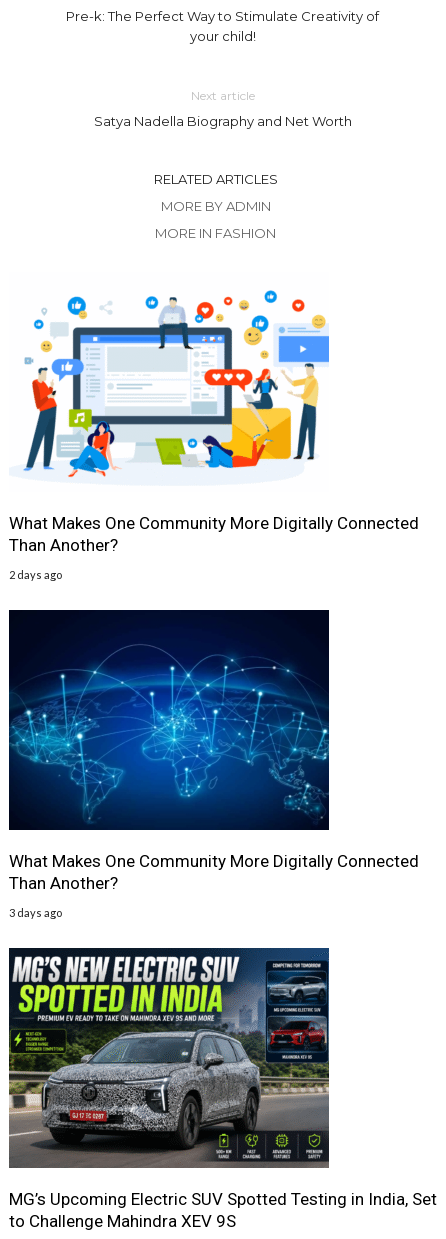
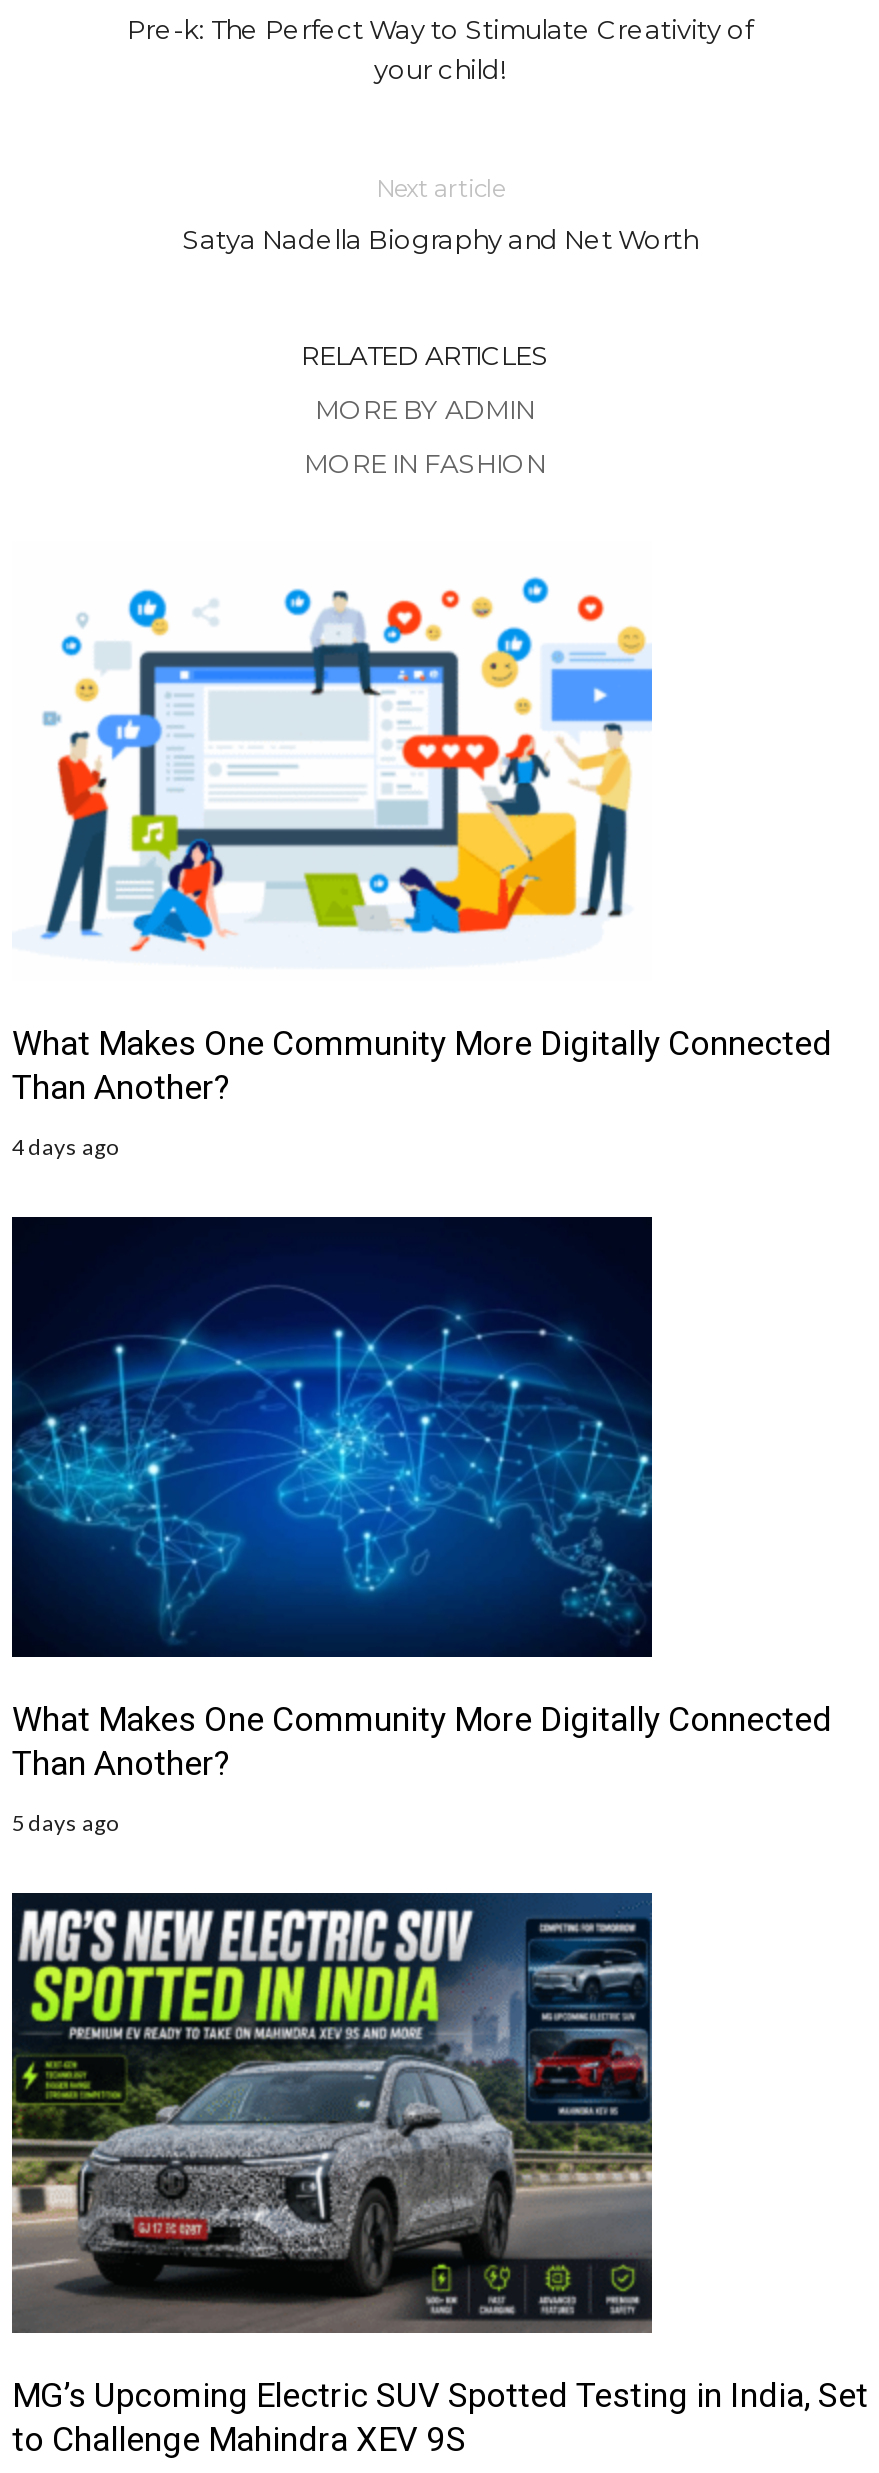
[9,568,62,581] 2 days ago -> [12,1132,118,1158] 4 days ago
[9,906,62,919] 3 days ago -> [12,1808,118,1834] 5 days ago

